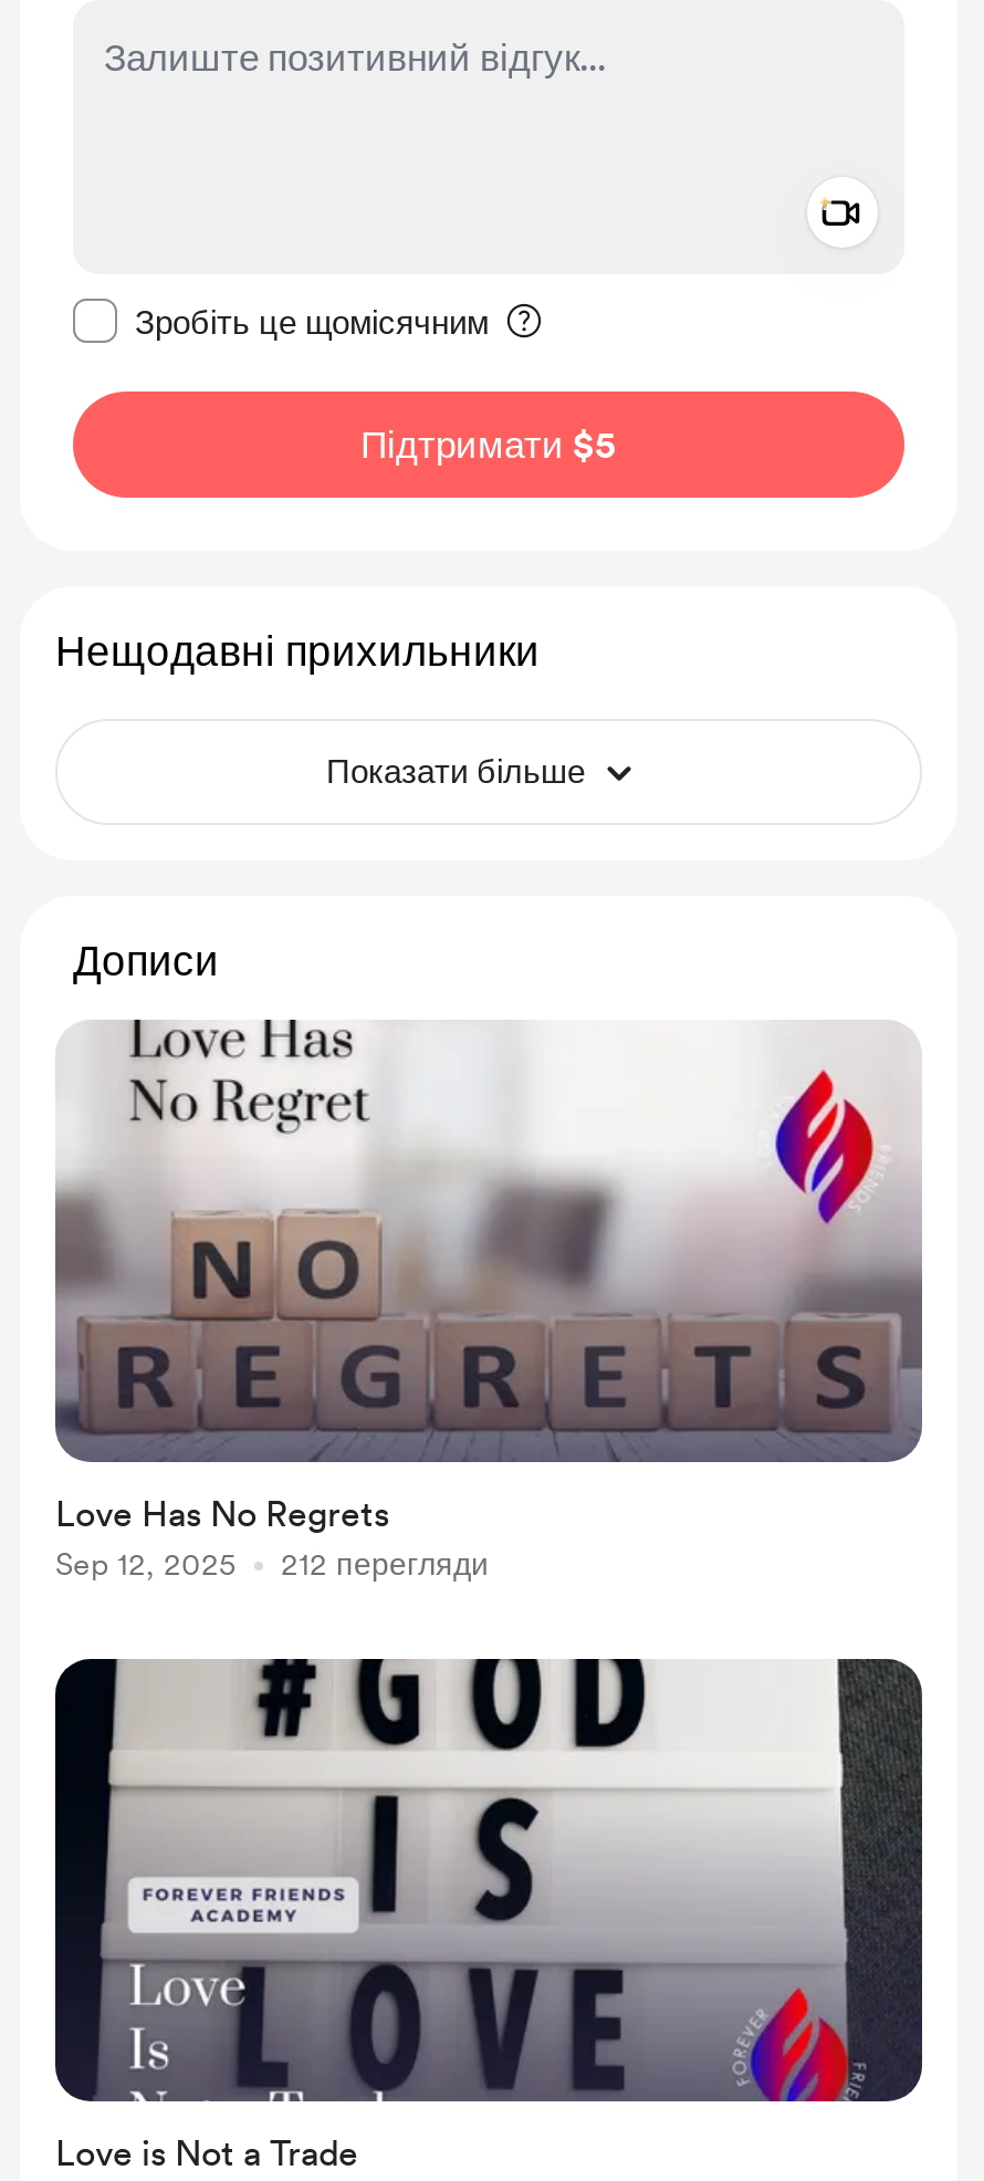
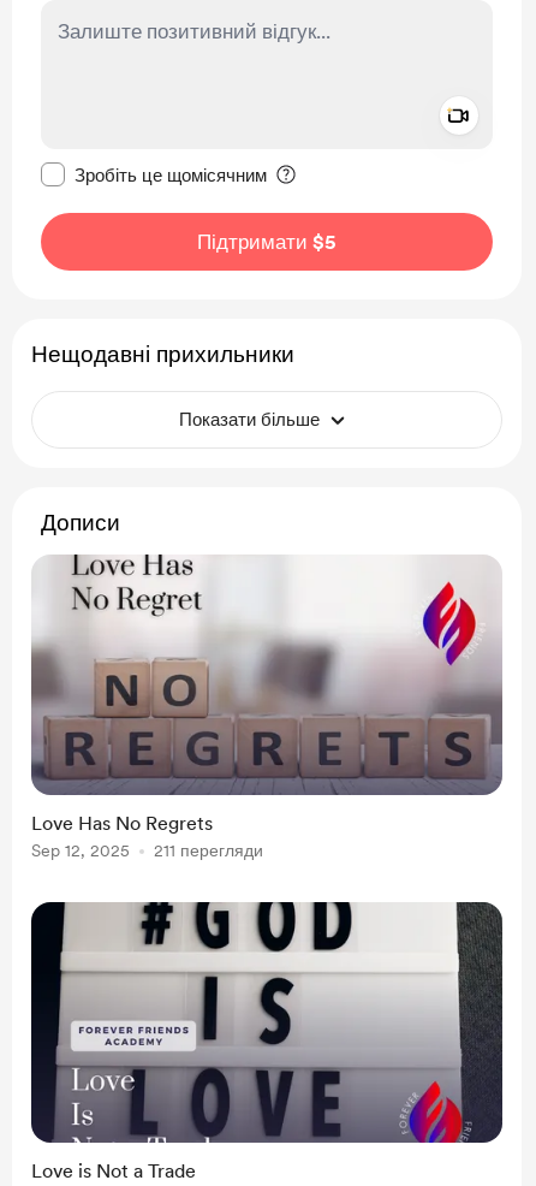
[55,1546,489,1582] Sep 12, 2025 212 перегляди -> [31,841,263,860] Sep 12, 2025 211 перегляди

